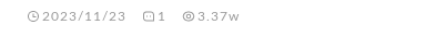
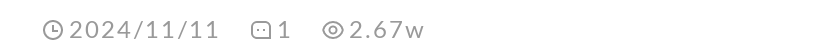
[42,10,126,23] 2023/11/23 -> [69,18,221,42] 2024/11/11
[197,10,240,23] 3.37w -> [349,18,425,42] 2.67w

